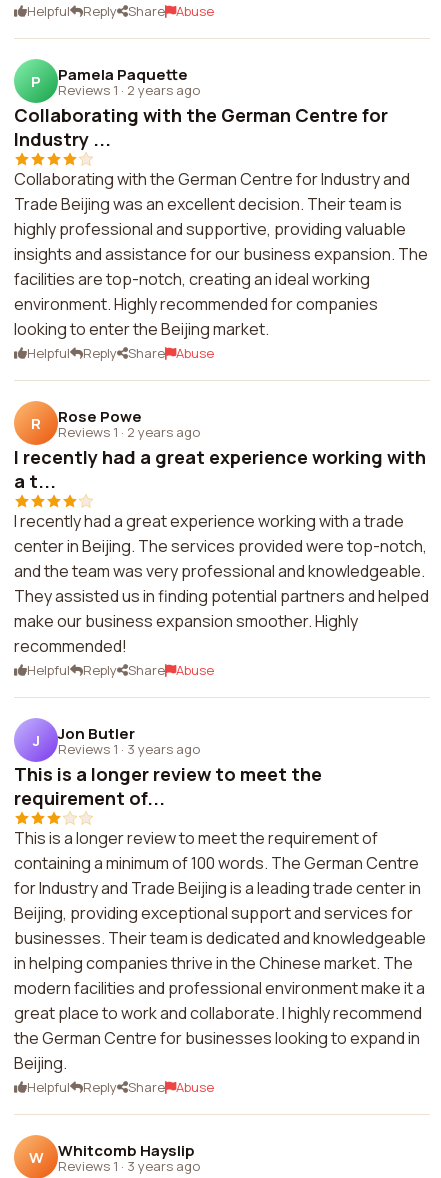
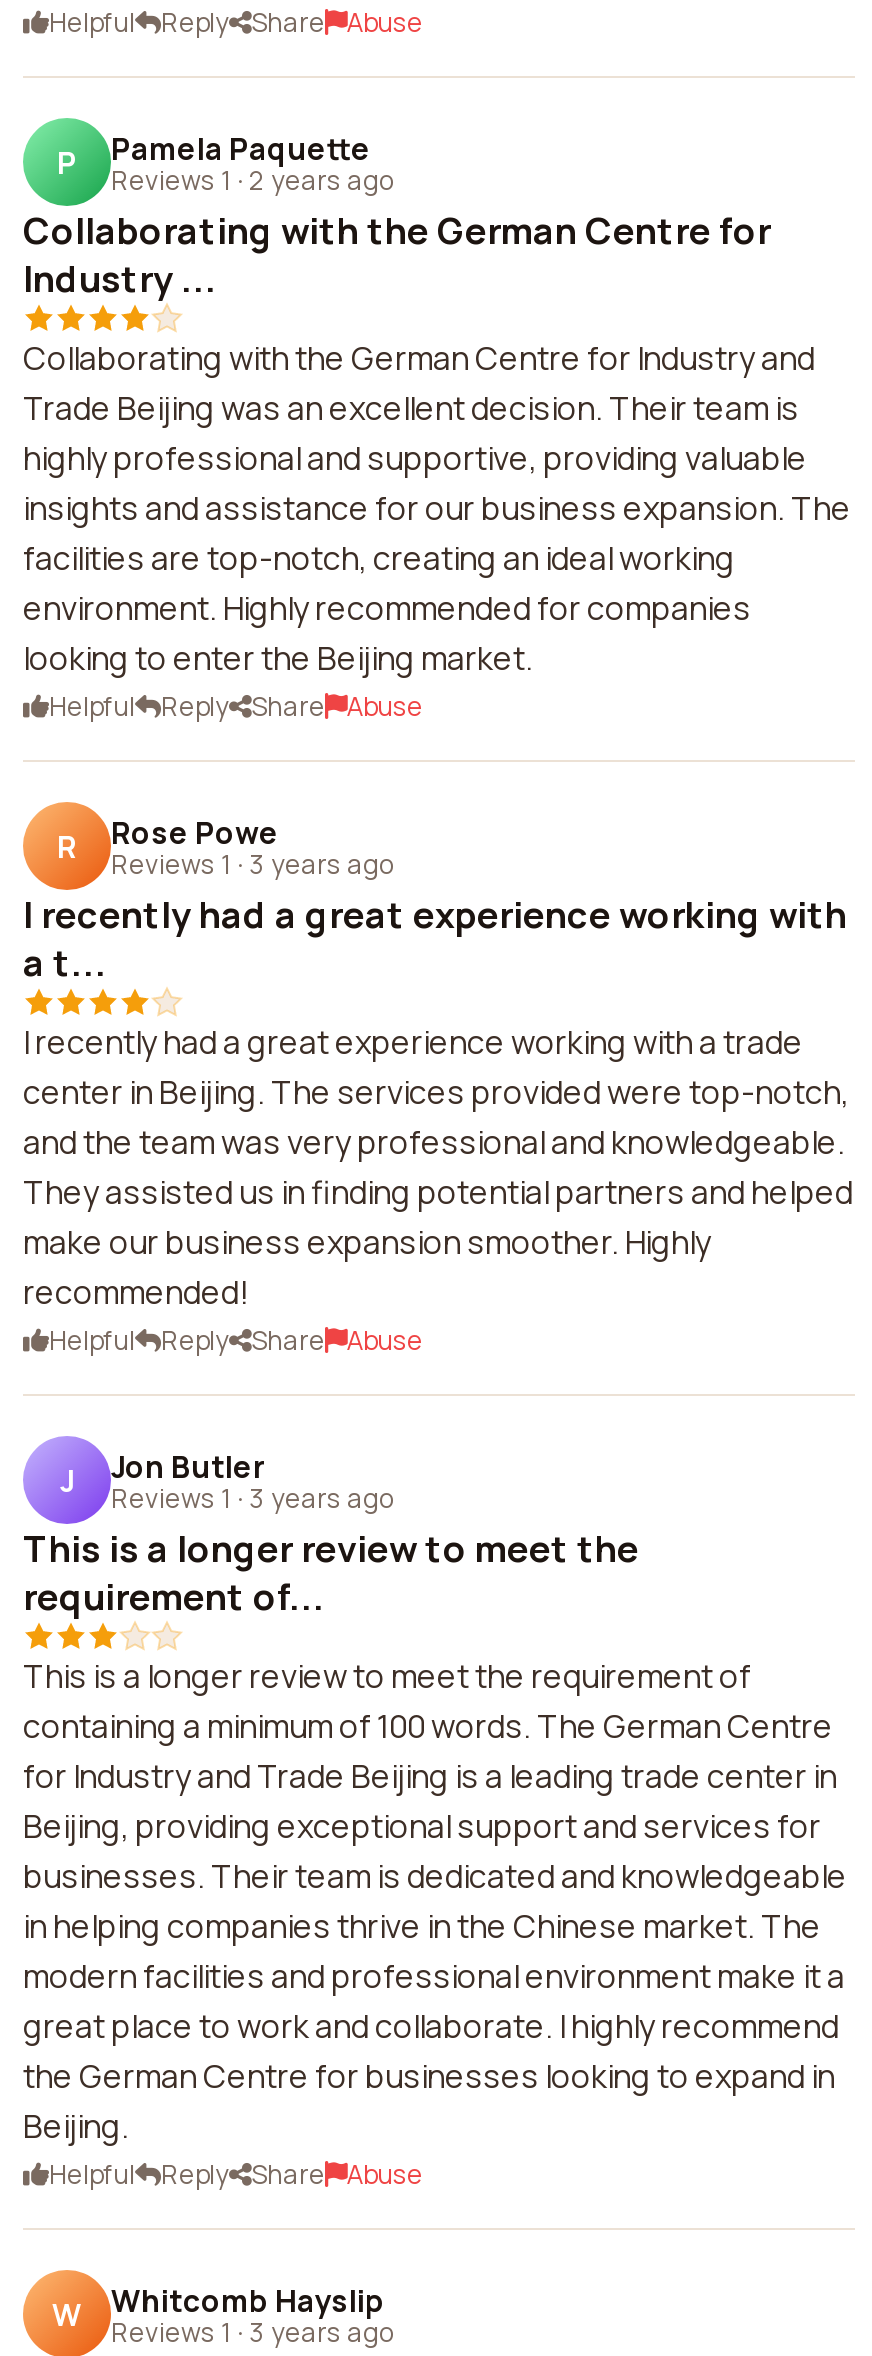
[58,422,200,440] Reviews 1 ·2 years ago -> [111,845,395,881] Reviews 1 ·3 years ago

